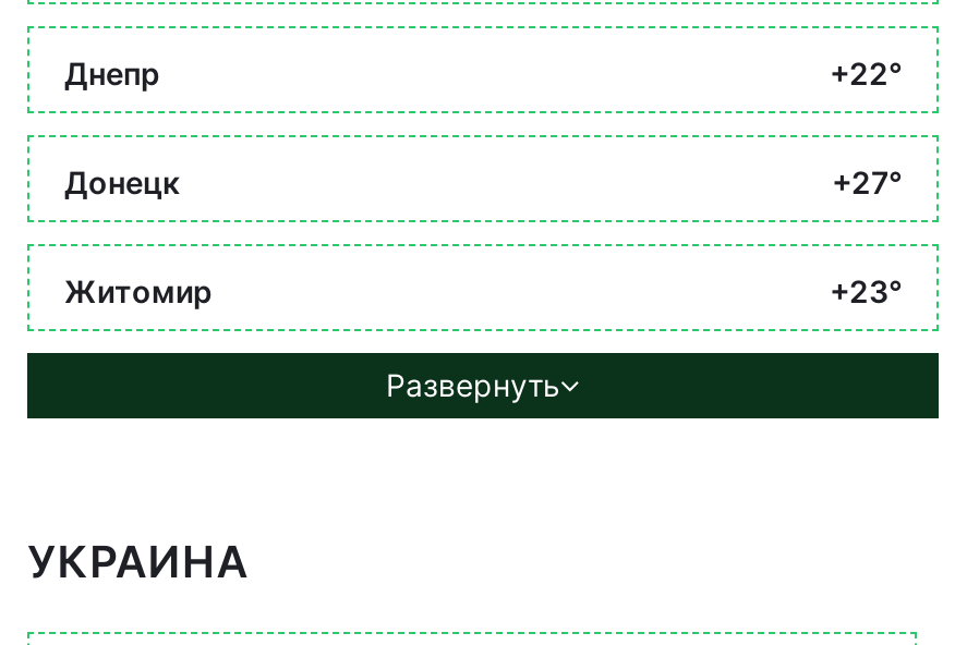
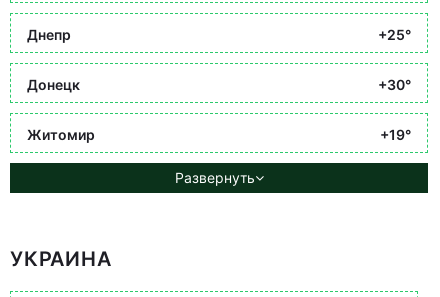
[830,53,902,90] +22° -> [378,25,411,42] +25°
[832,162,902,199] +27° -> [378,75,411,92] +30°
[830,271,902,308] +23° -> [380,125,411,142] +19°

